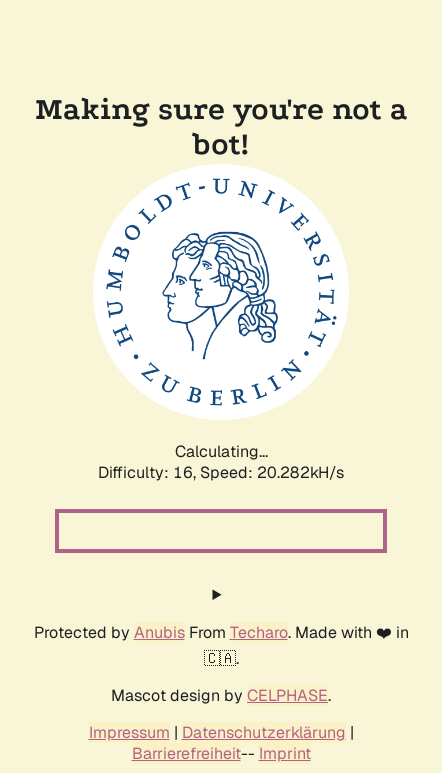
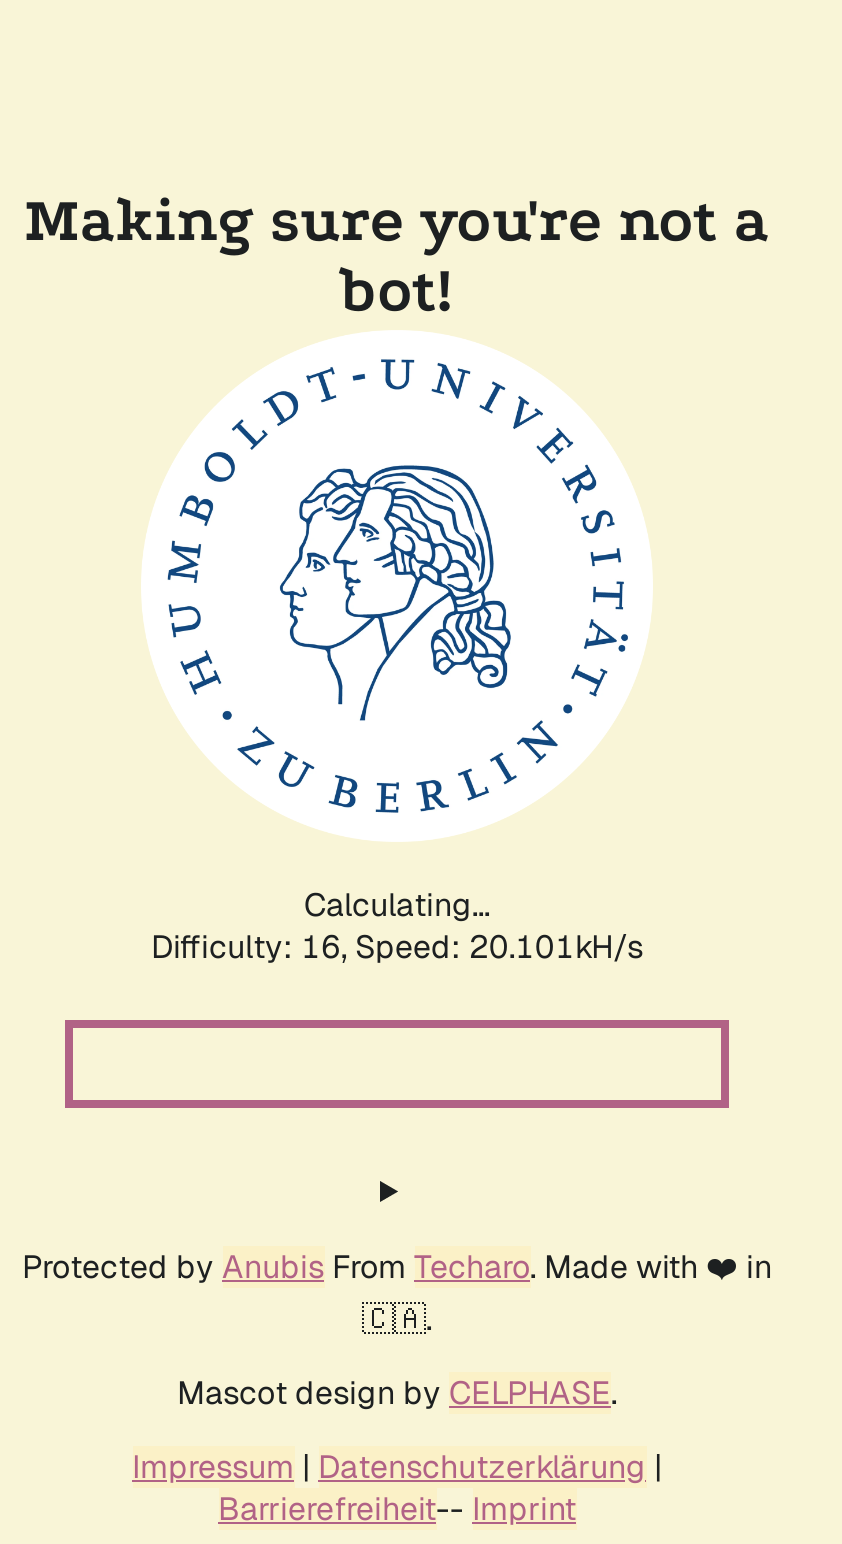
[98,462,344,483] Difficulty: 16, Speed: 20.282kH/s -> [151,926,643,968] Difficulty: 16, Speed: 20.101kH/s

